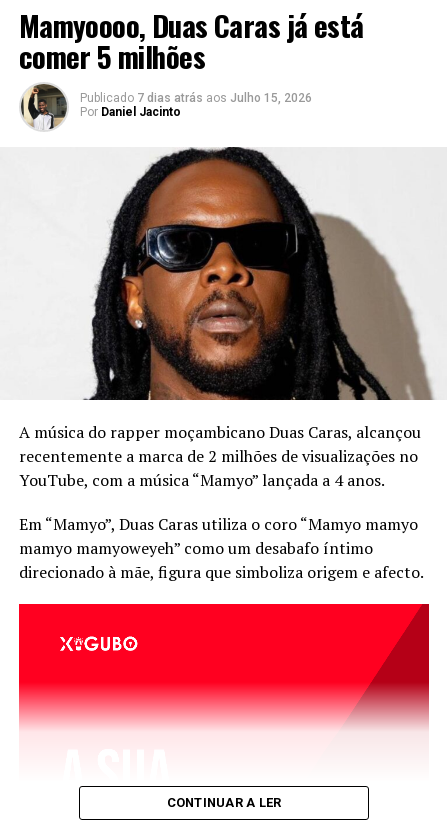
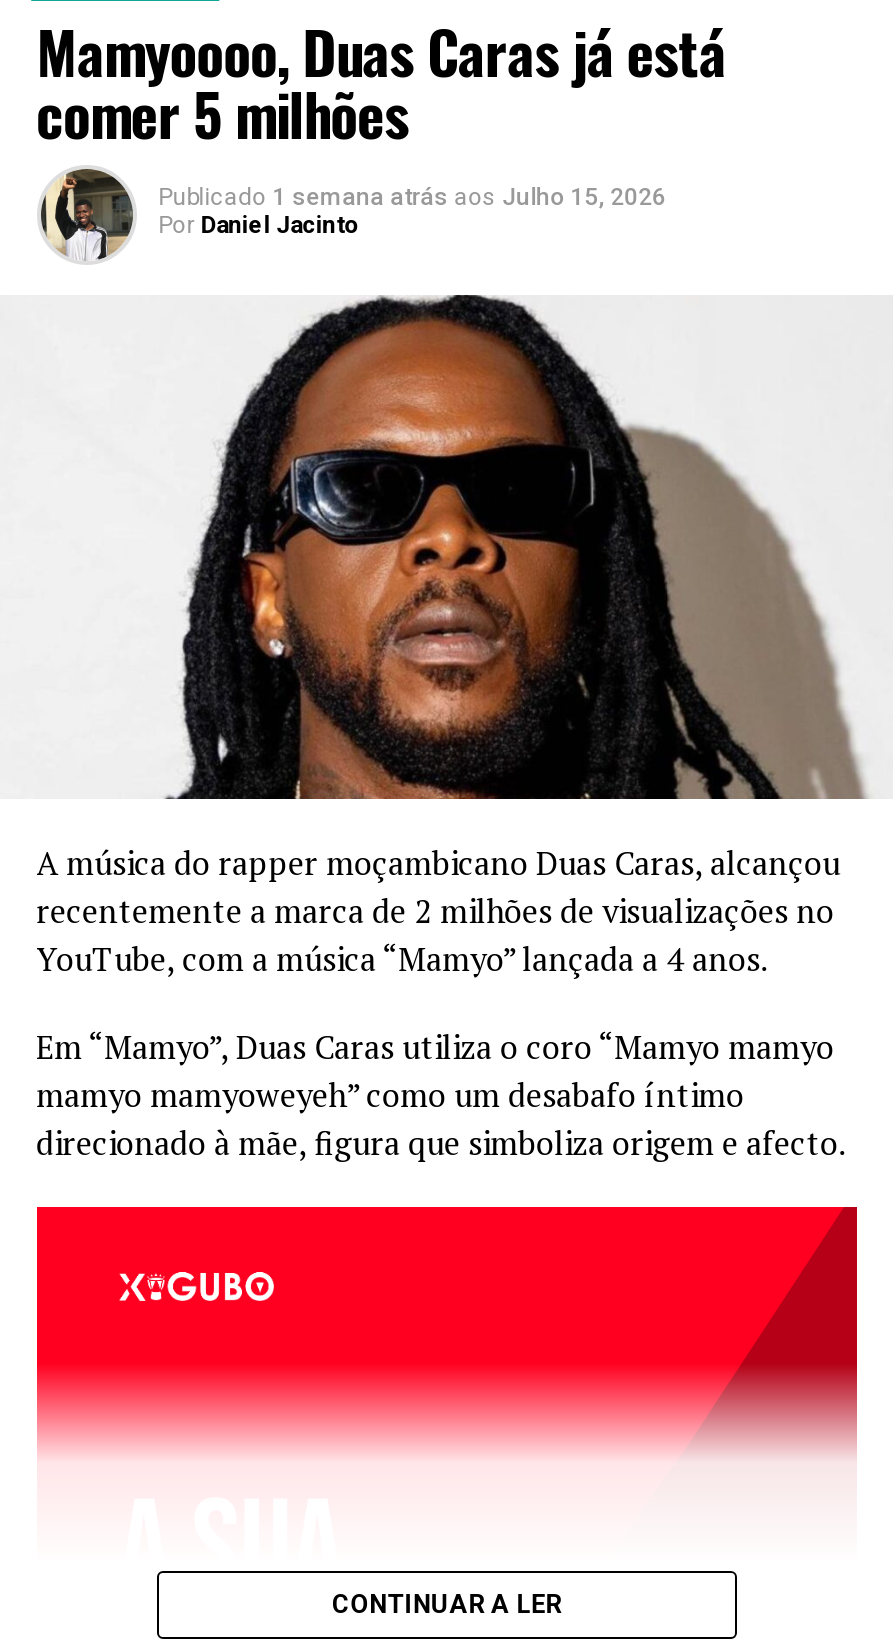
[80,91,312,105] Publicado 7 dias atrás aos Julho 15, 2026 -> [158,182,666,210] Publicado 1 semana atrás aos Julho 15, 2026

